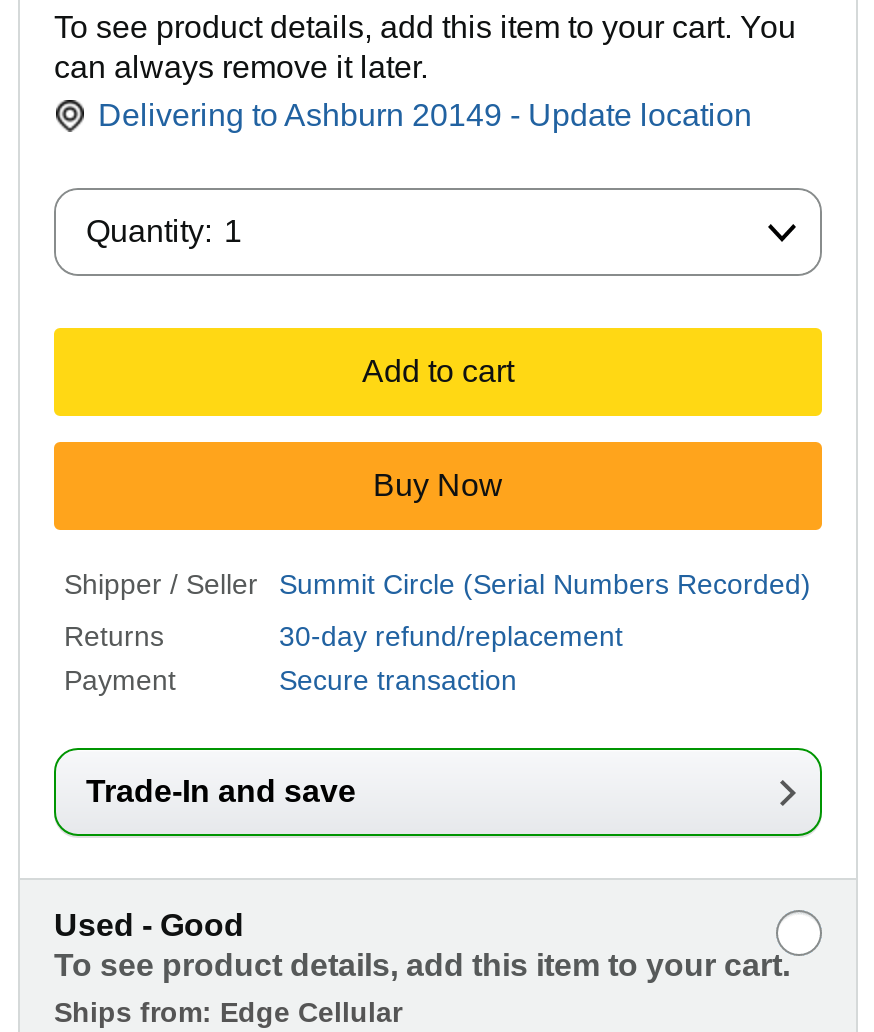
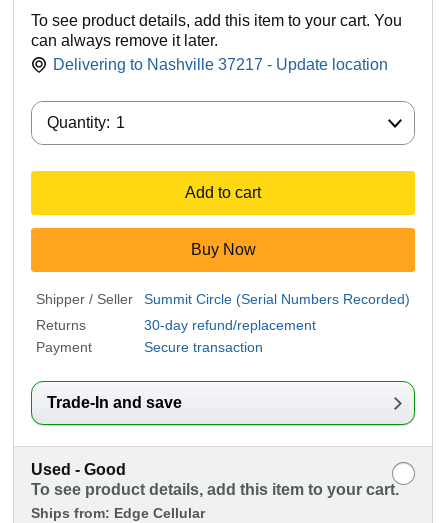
[98,98,752,132] Delivering to Ashburn 20149 - Update location -> [53,56,388,73] Delivering to Nashville 37217 - Update location

